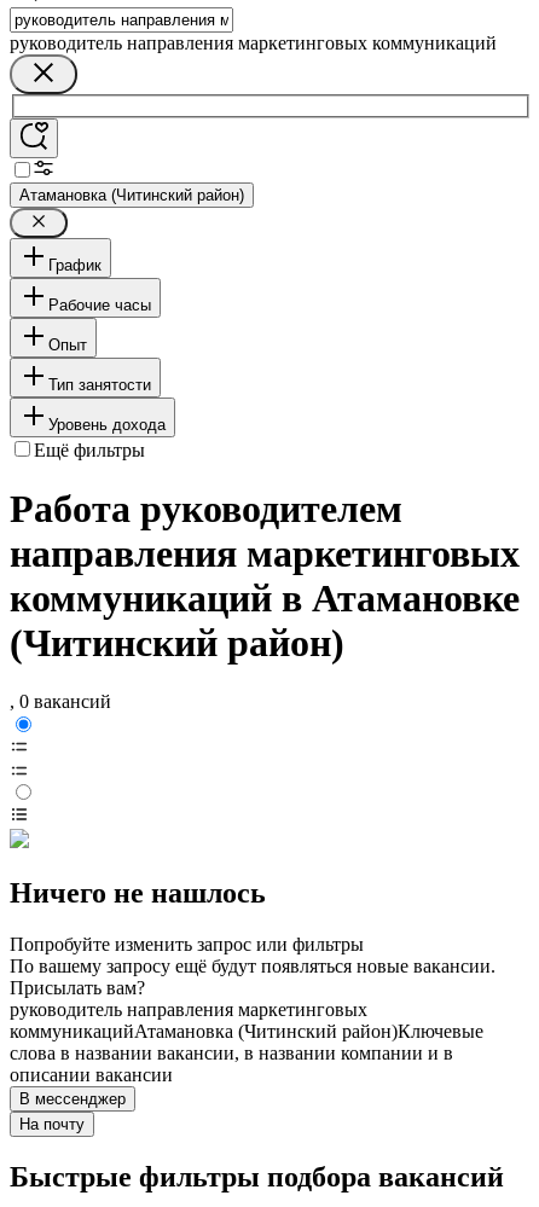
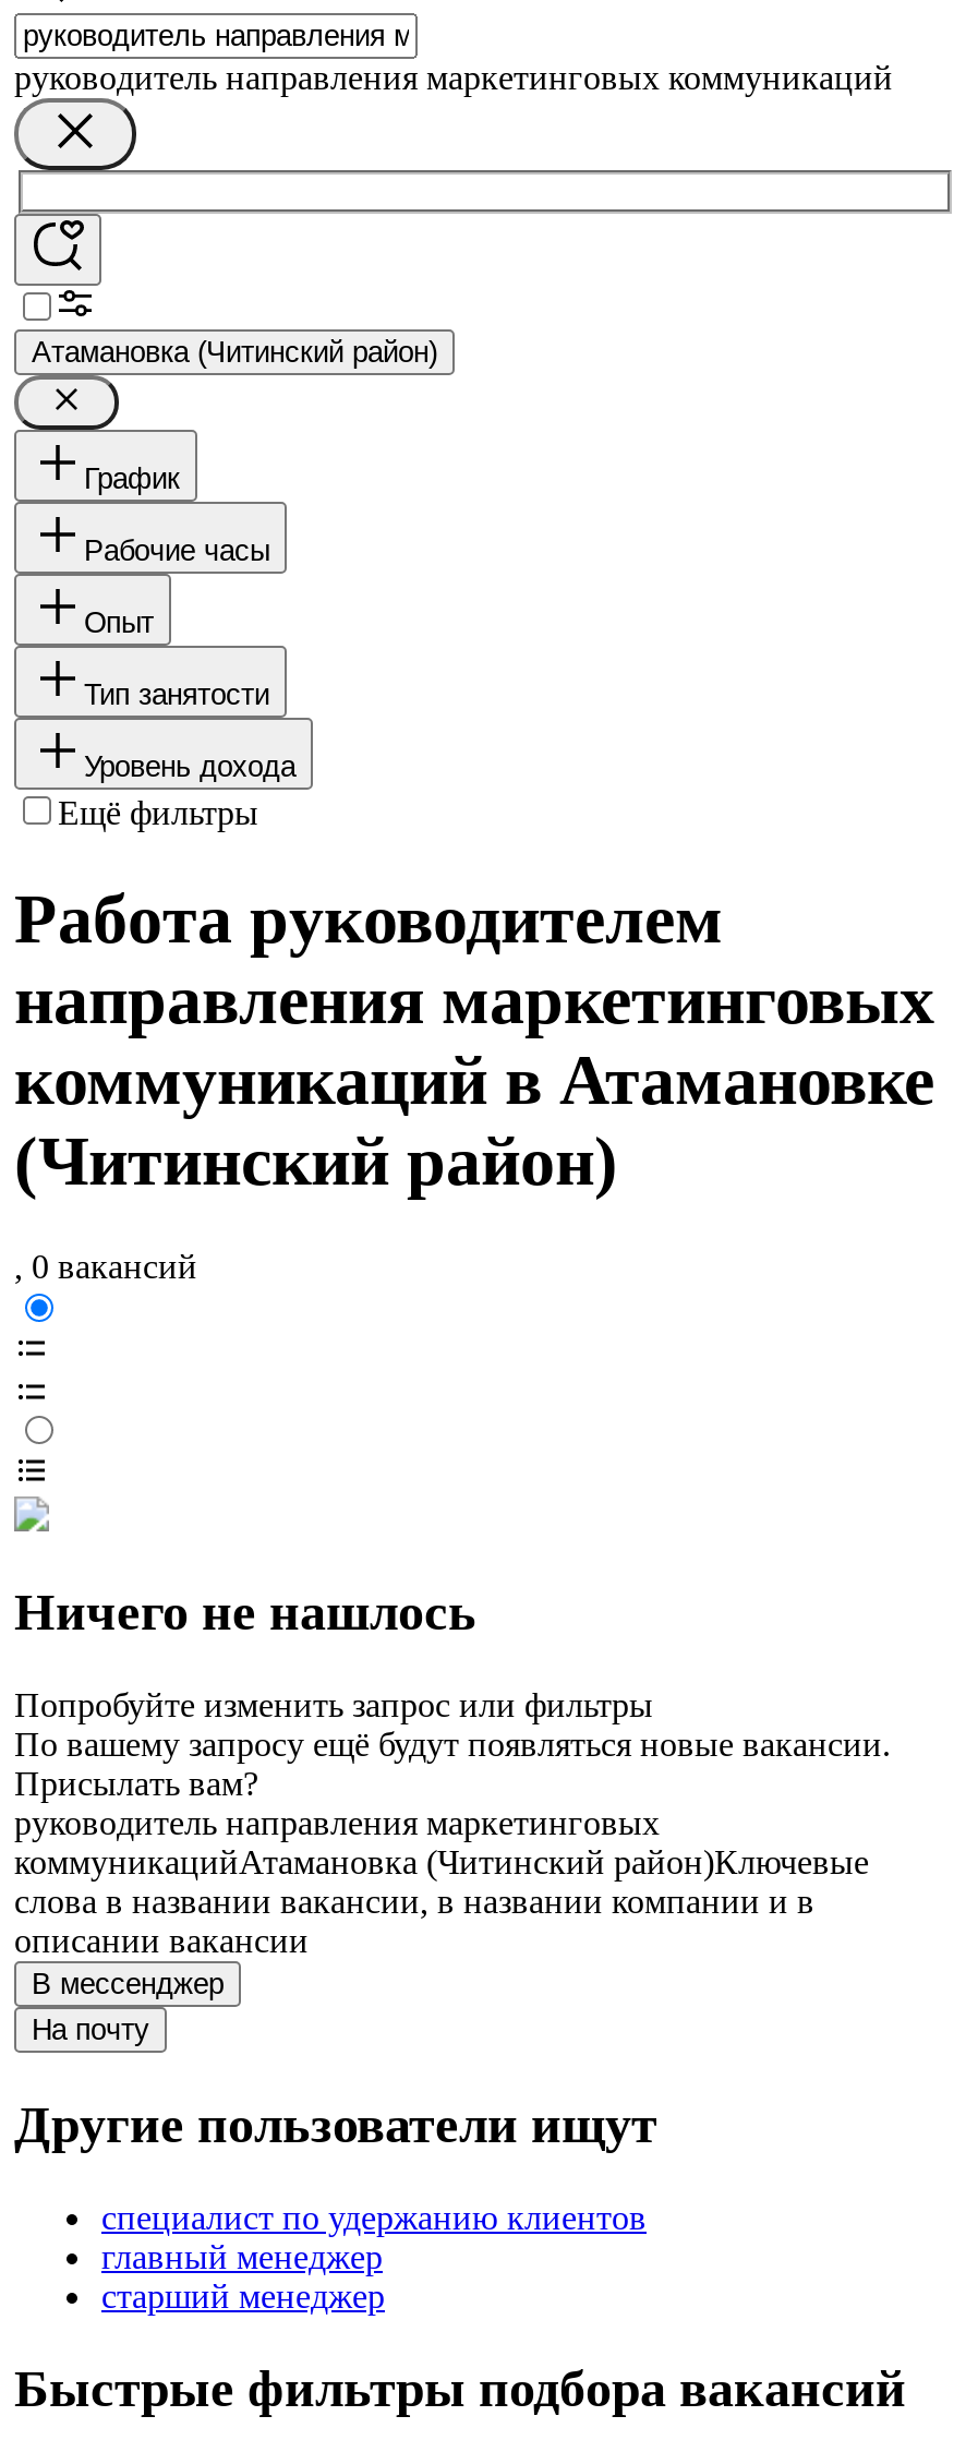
none -> [14,2097,657,2315] Другие пользователи ищут | специалист по удержанию клиентов | главный менеджер | старший менеджер

